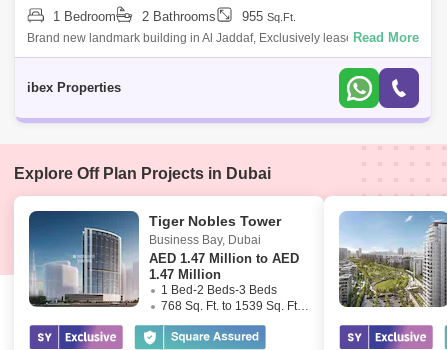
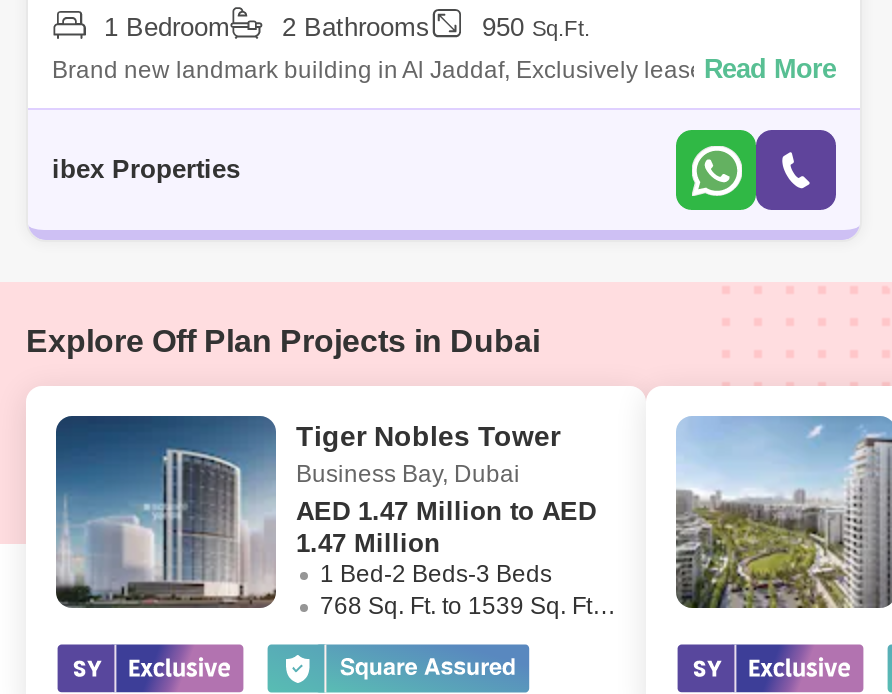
[49,9,296,24] 1 Bedroom 2 Bathrooms 955 Sq.Ft. -> [96,12,590,42] 1 Bedroom 2 Bathrooms 950 Sq.Ft.

